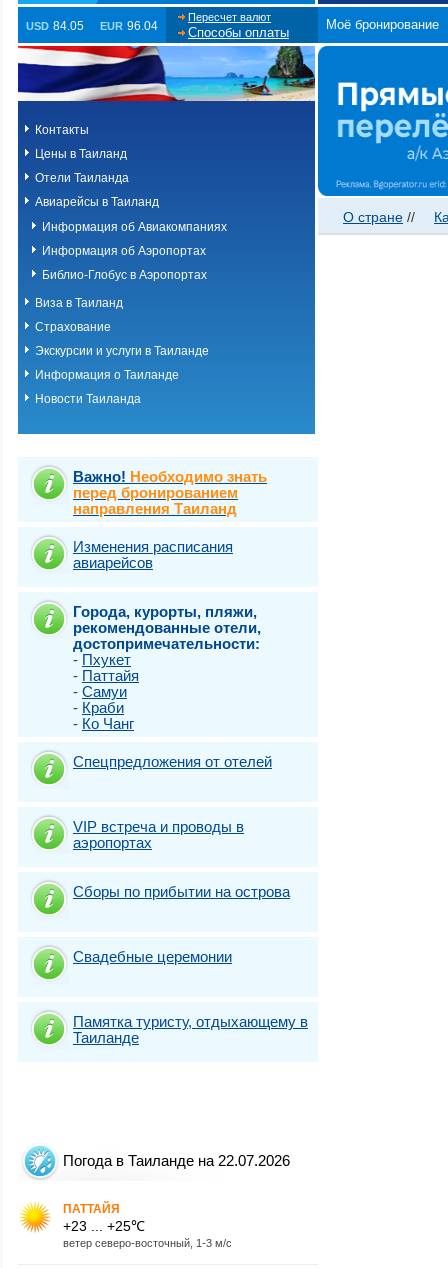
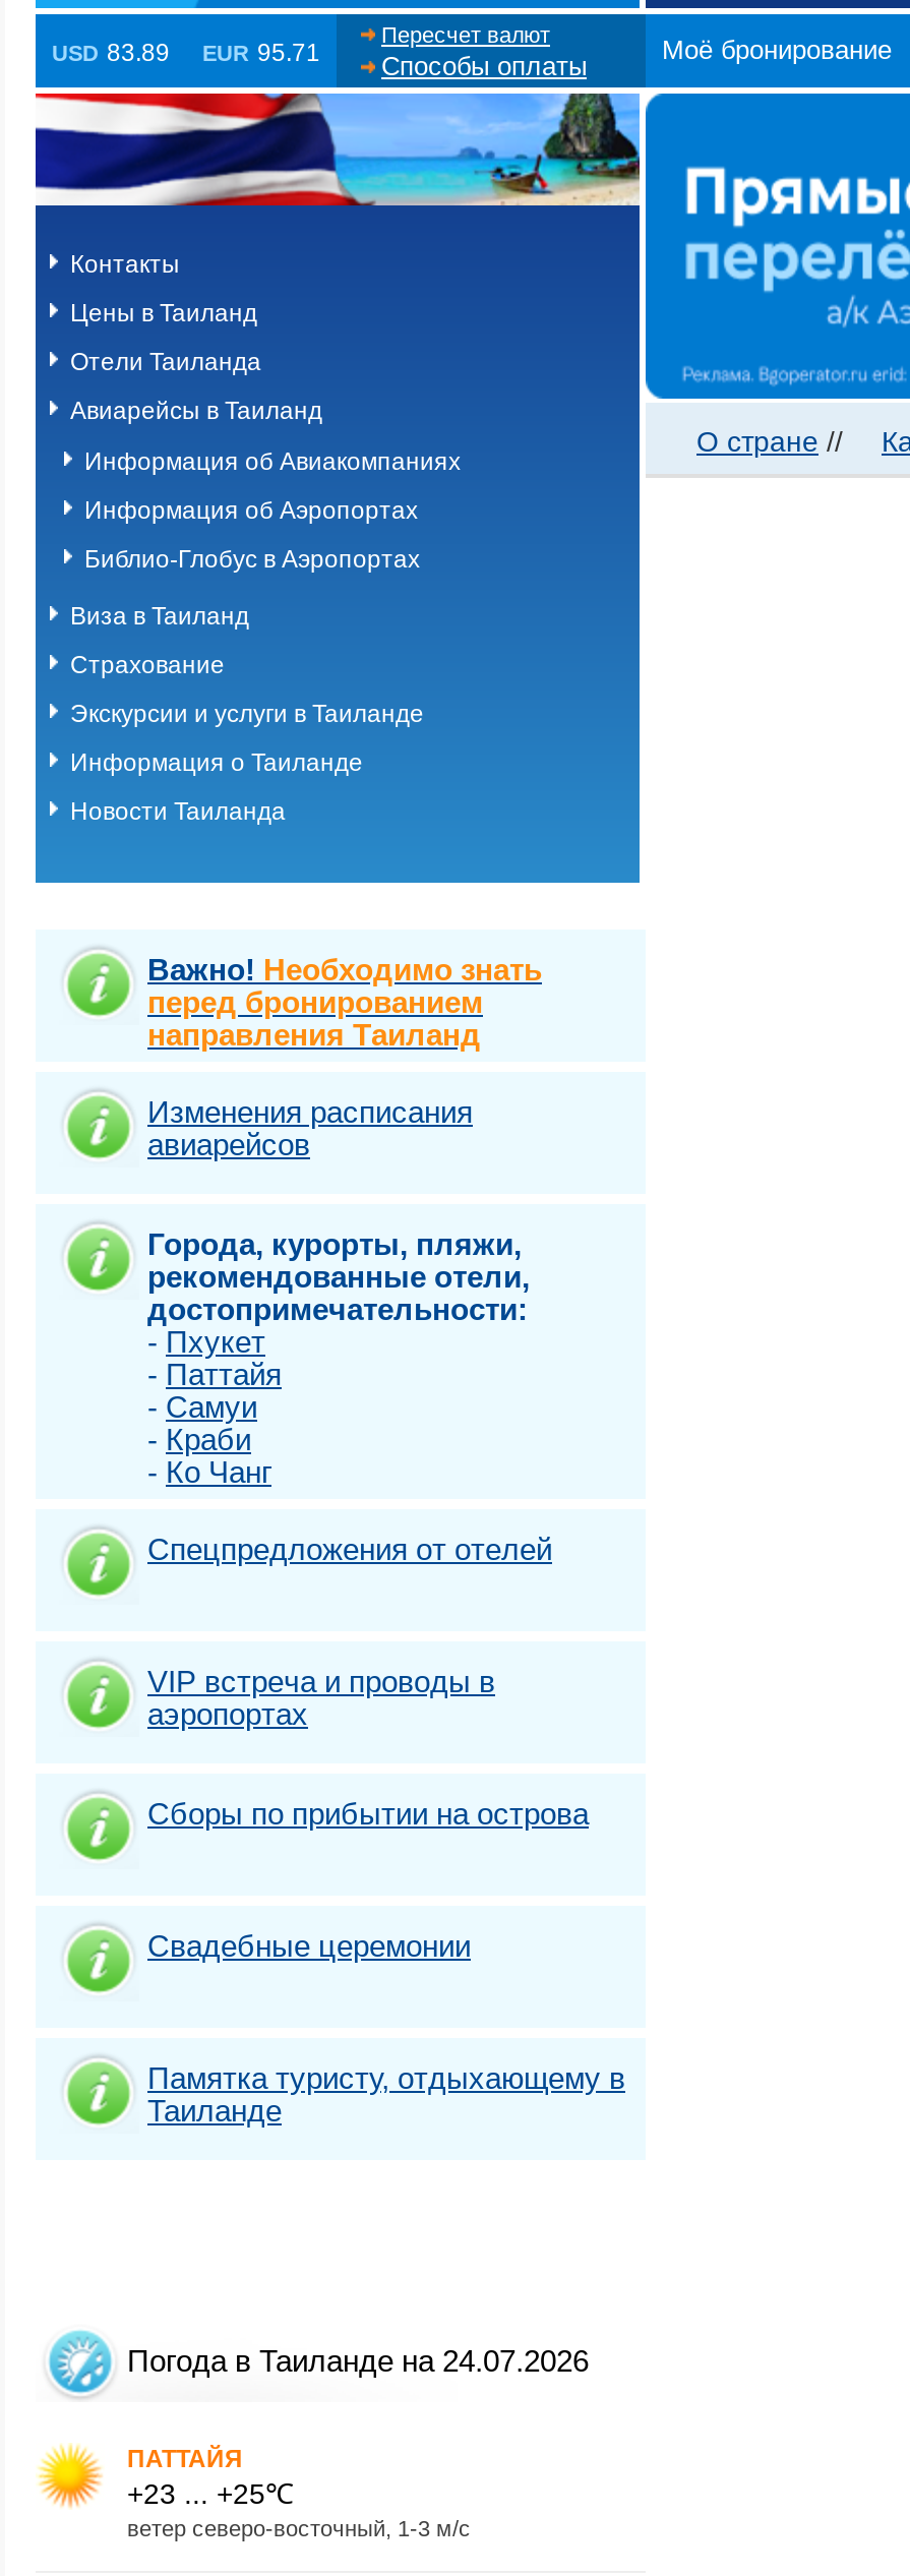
[26,19,84,33] USD 84.05 -> [52,39,170,67] USD 83.89
[100,19,158,33] EUR 96.04 -> [202,39,320,67] EUR 95.71
[63,1152,290,1169] Погода в Таиланде на 22.07.2026 -> [127,2343,589,2378] Погода в Таиланде на 24.07.2026

